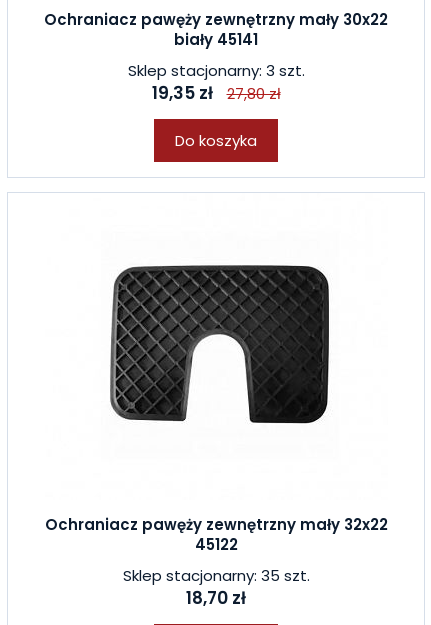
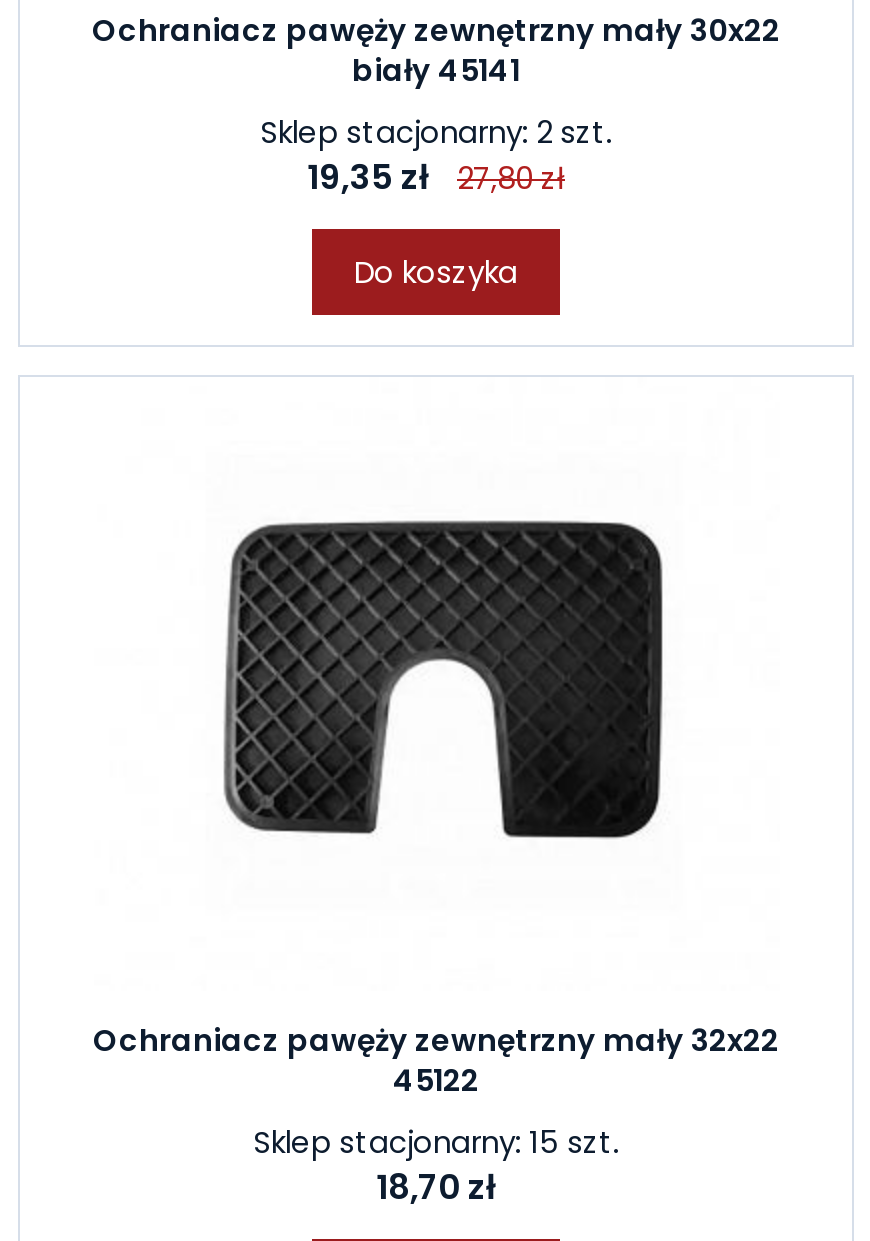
[127,60,304,81] Sklep stacjonarny: 3 szt. -> [260,111,612,153] Sklep stacjonarny: 2 szt.
[122,565,309,586] Sklep stacjonarny: 35 szt. -> [253,1121,619,1163] Sklep stacjonarny: 15 szt.

